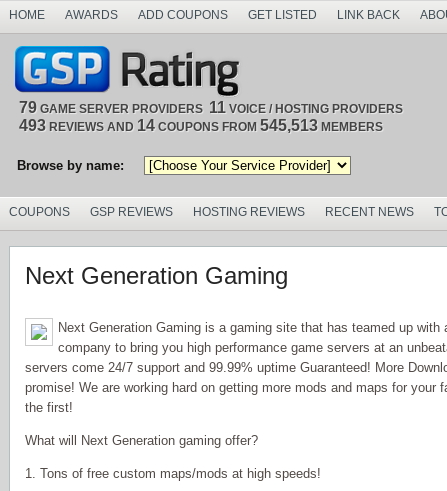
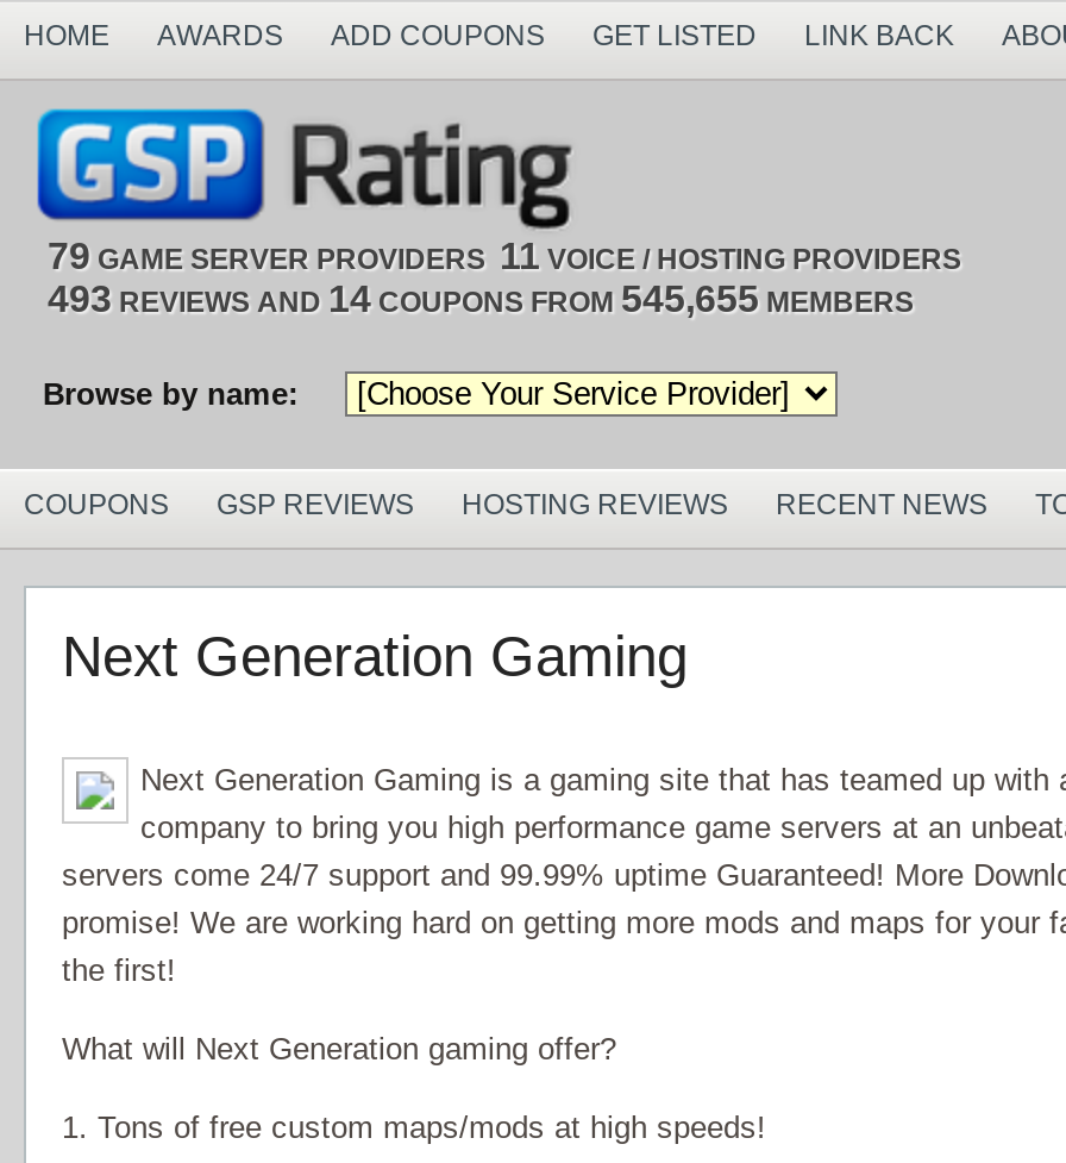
[19,117,383,134] 493 REVIEWS AND 14 COUPONS FROM 545,513 MEMBERS -> [48,279,914,319] 493 REVIEWS AND 14 COUPONS FROM 545,655 MEMBERS

